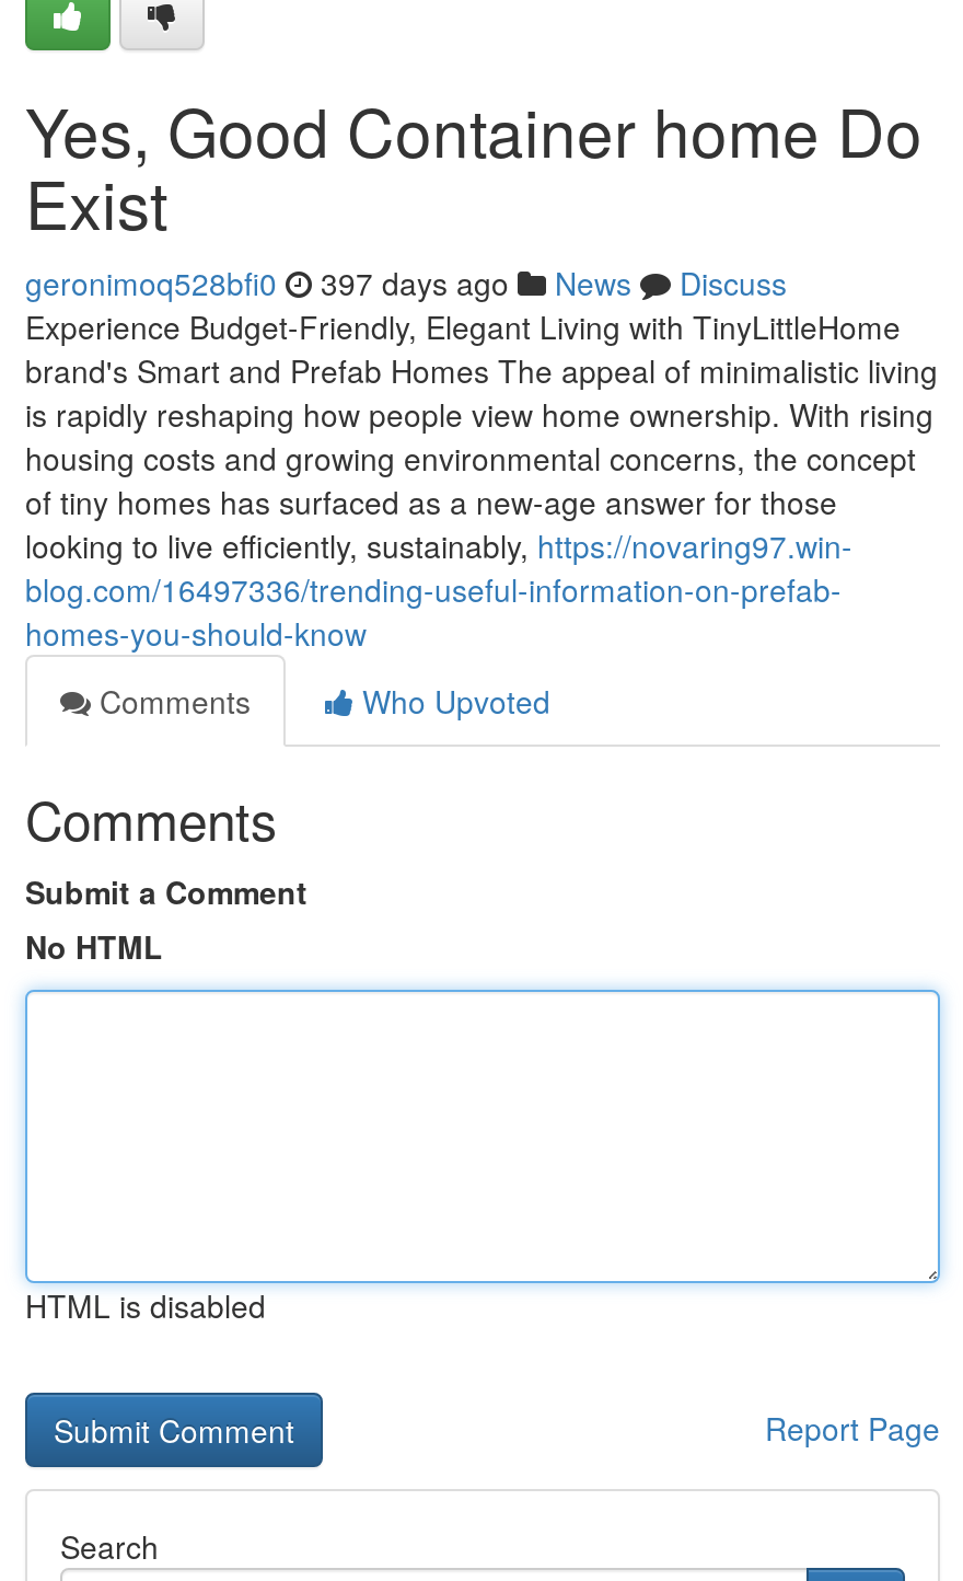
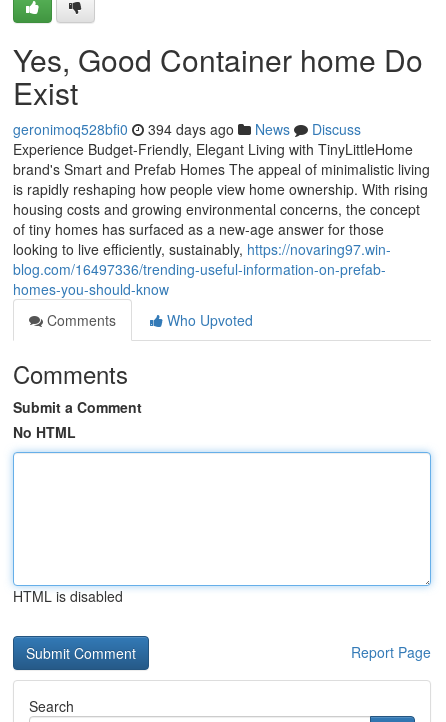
[25,261,787,304] geronimoq528bfi0 397 days ago News Discuss -> [13,119,361,139] geronimoq528bfi0 394 days ago News Discuss

